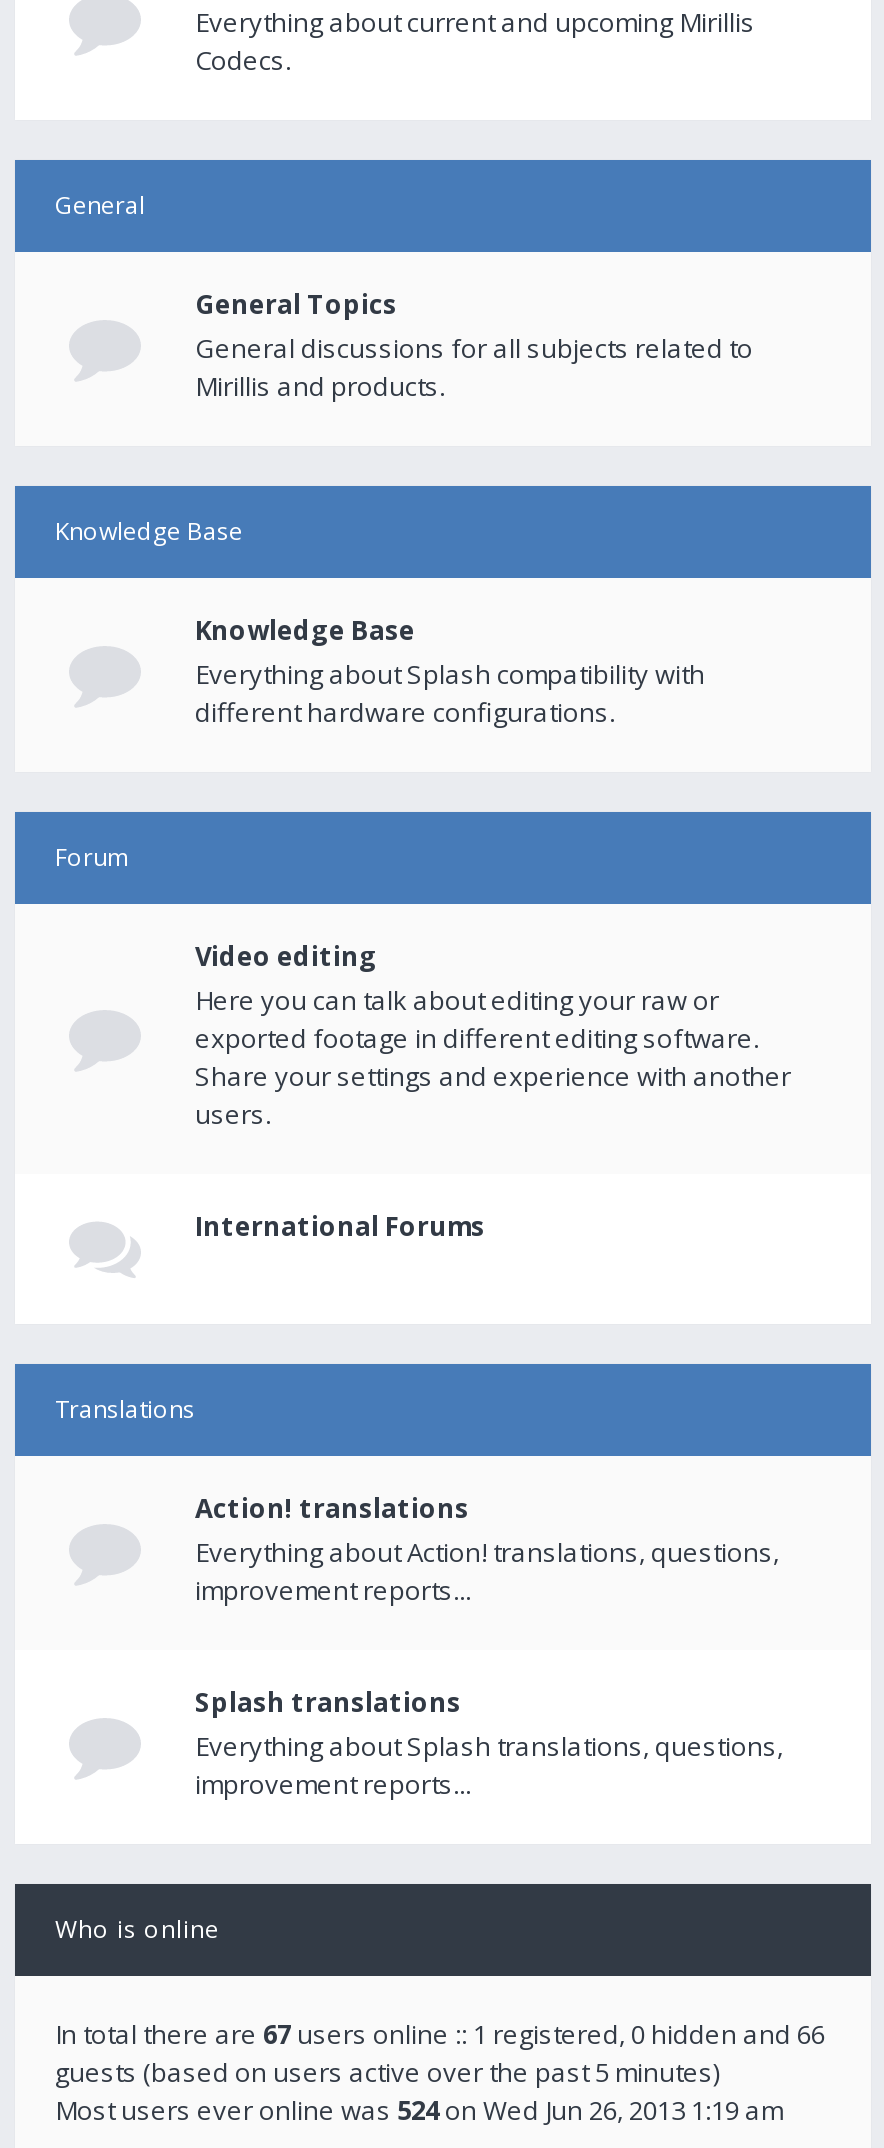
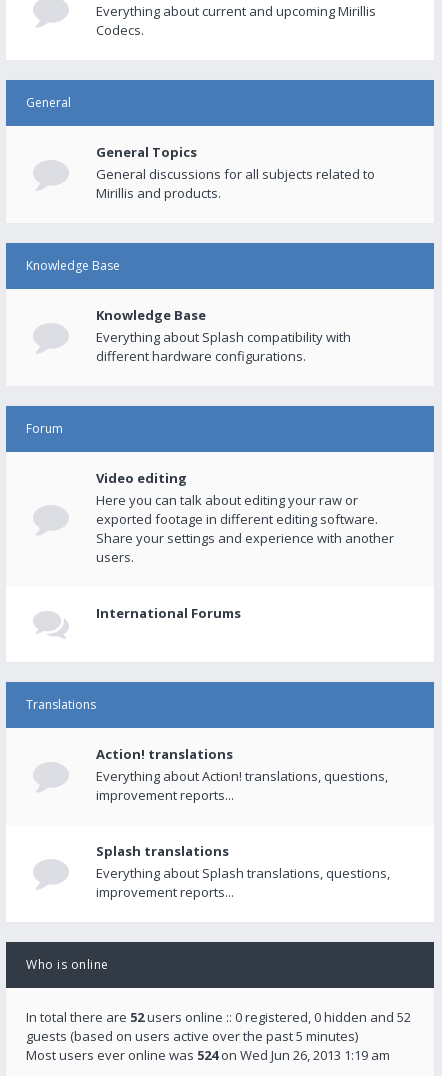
[55,2016,825,2052] In total there are 67 users online :: 1 registered, 0 hidden and 66 -> [26,1008,411,1026] In total there are 52 users online :: 0 registered, 0 hidden and 52

